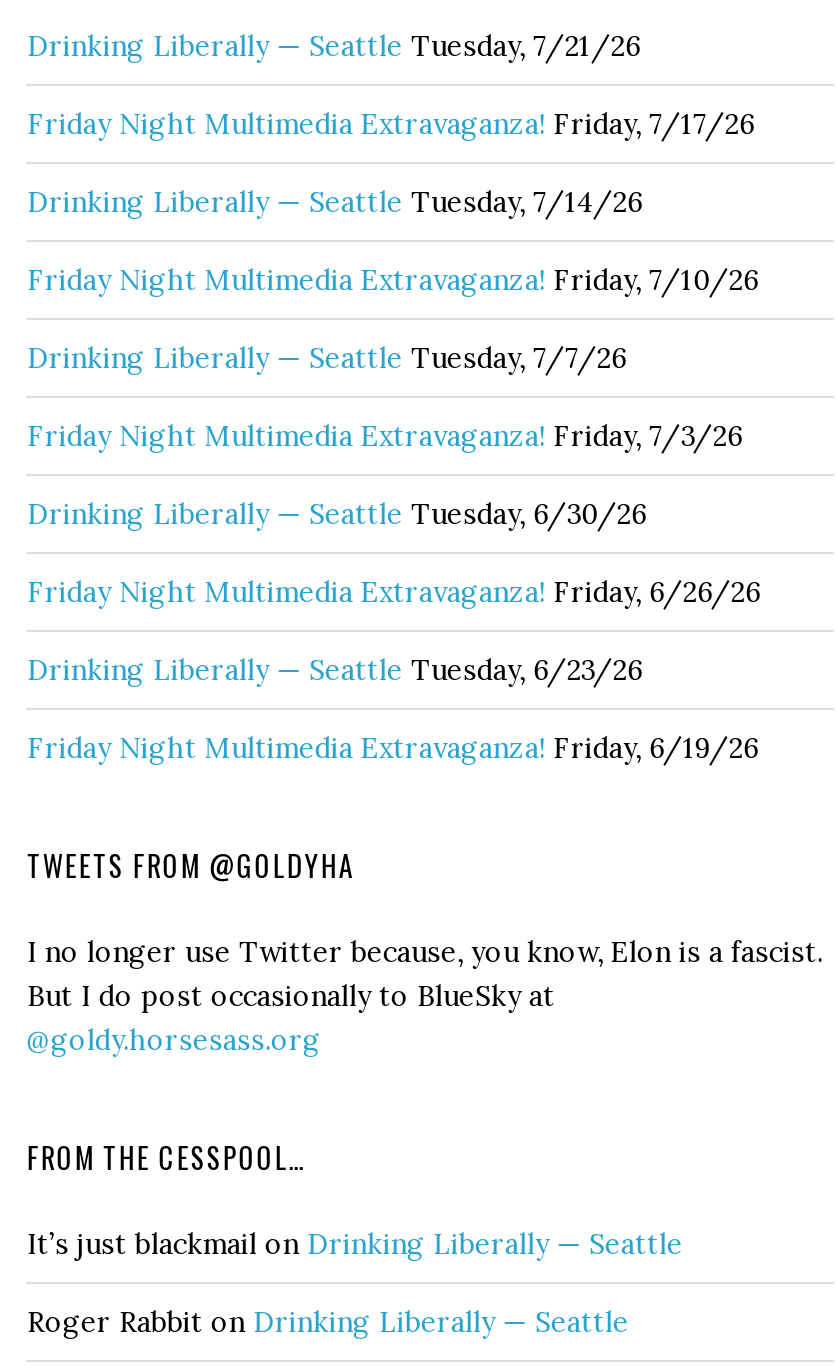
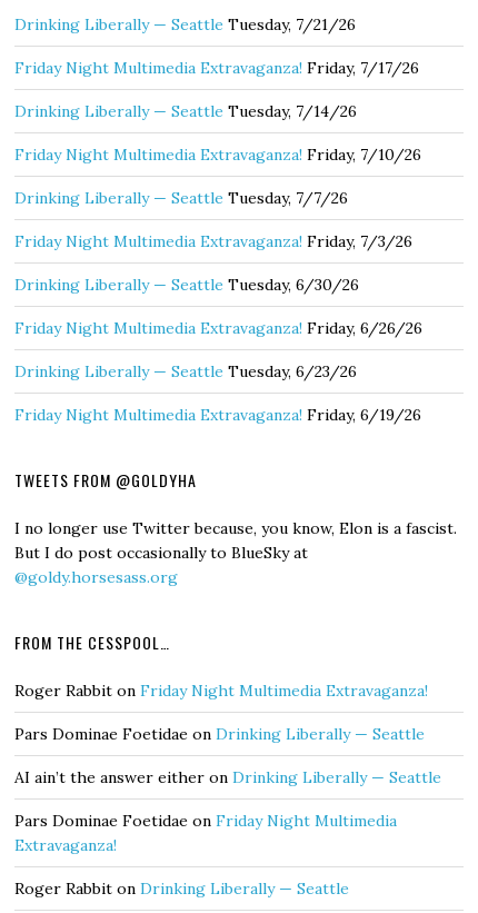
[27,1226,683,1262] It’s just blackmail on Drinking Liberally — Seattle -> [15,681,442,855] Roger Rabbit on Friday Night Multimedia Extravaganza! | Pars Dominae Foetidae on Drinking Liberally — Seattle | AI ain’t the answer either on Drinking Liberally — Seattle | Pars Dominae Foetidae on Friday Night Multimedia | Extravaganza!

